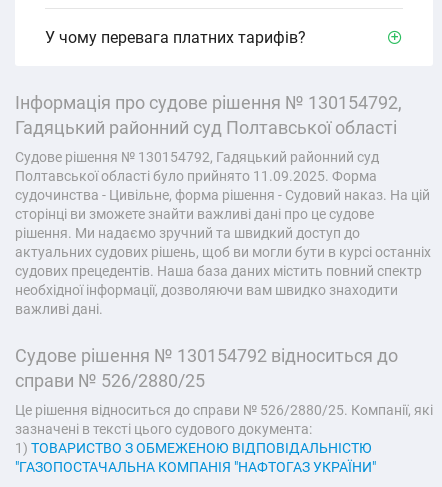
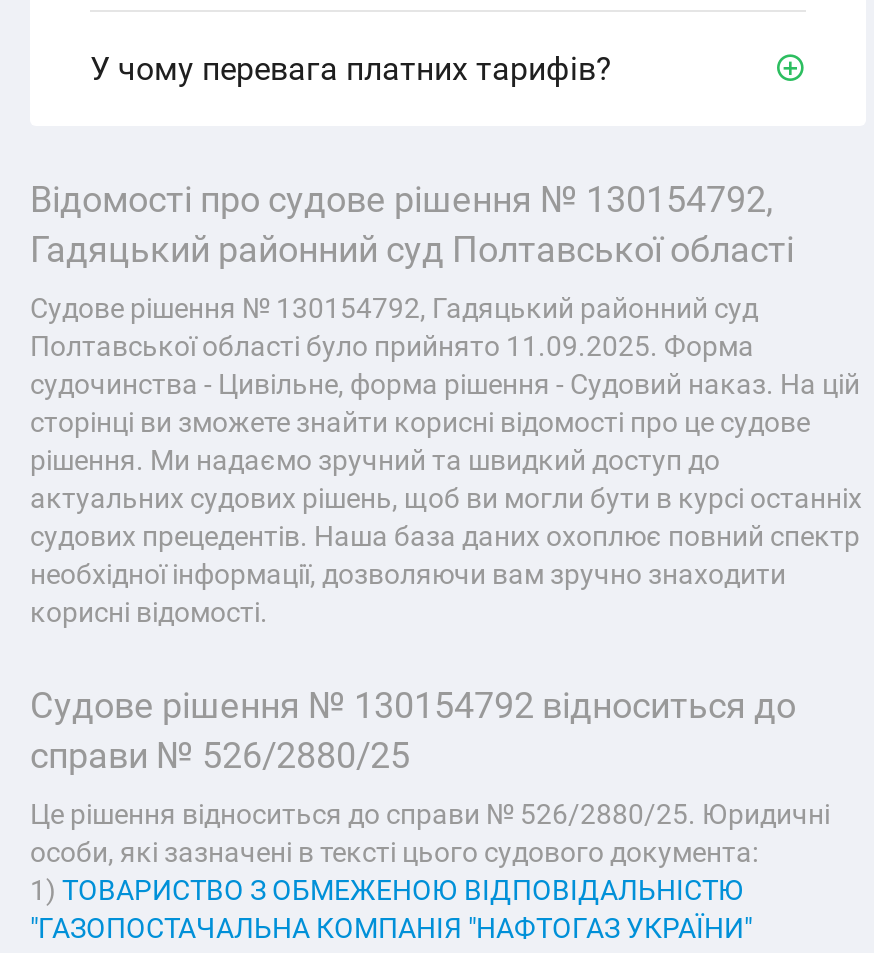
[15,91,402,112] Інформація про судове рішення № 130154792, -> [30,177,774,219] Відомості про судове рішення № 130154792,
[15,205,374,221] сторінці ви зможете знайти важливі дані про це судове -> [30,405,810,437] сторінці ви зможете знайти корисні відомості про це судове
[15,262,422,316] судових прецедентів. Наша база даних містить повний спектр | необхідної інформації, дозволяючи вам швидко знаходити | важливі дані. -> [30,519,860,627] судових прецедентів. Наша база даних охоплює повний спектр | необхідної інформації, дозволяючи вам зручно знаходити | корисні відомості.
[15,401,433,436] Це рішення відноситься до справи № 526/2880/25. Компанії, які | зазначені в тексті цього судового документа: -> [30,797,830,867] Це рішення відноситься до справи № 526/2880/25. Юридичні | особи, які зазначені в тексті цього судового документа:

